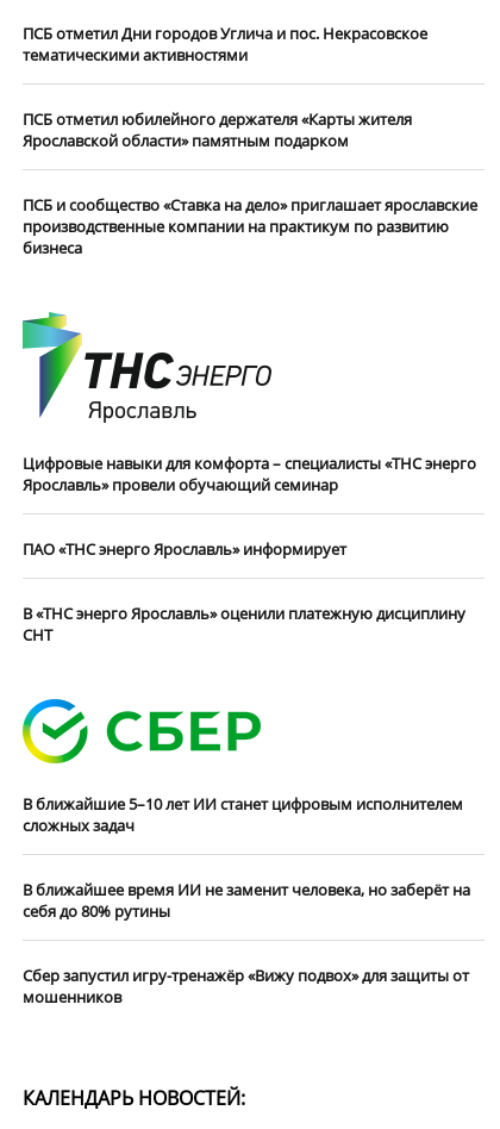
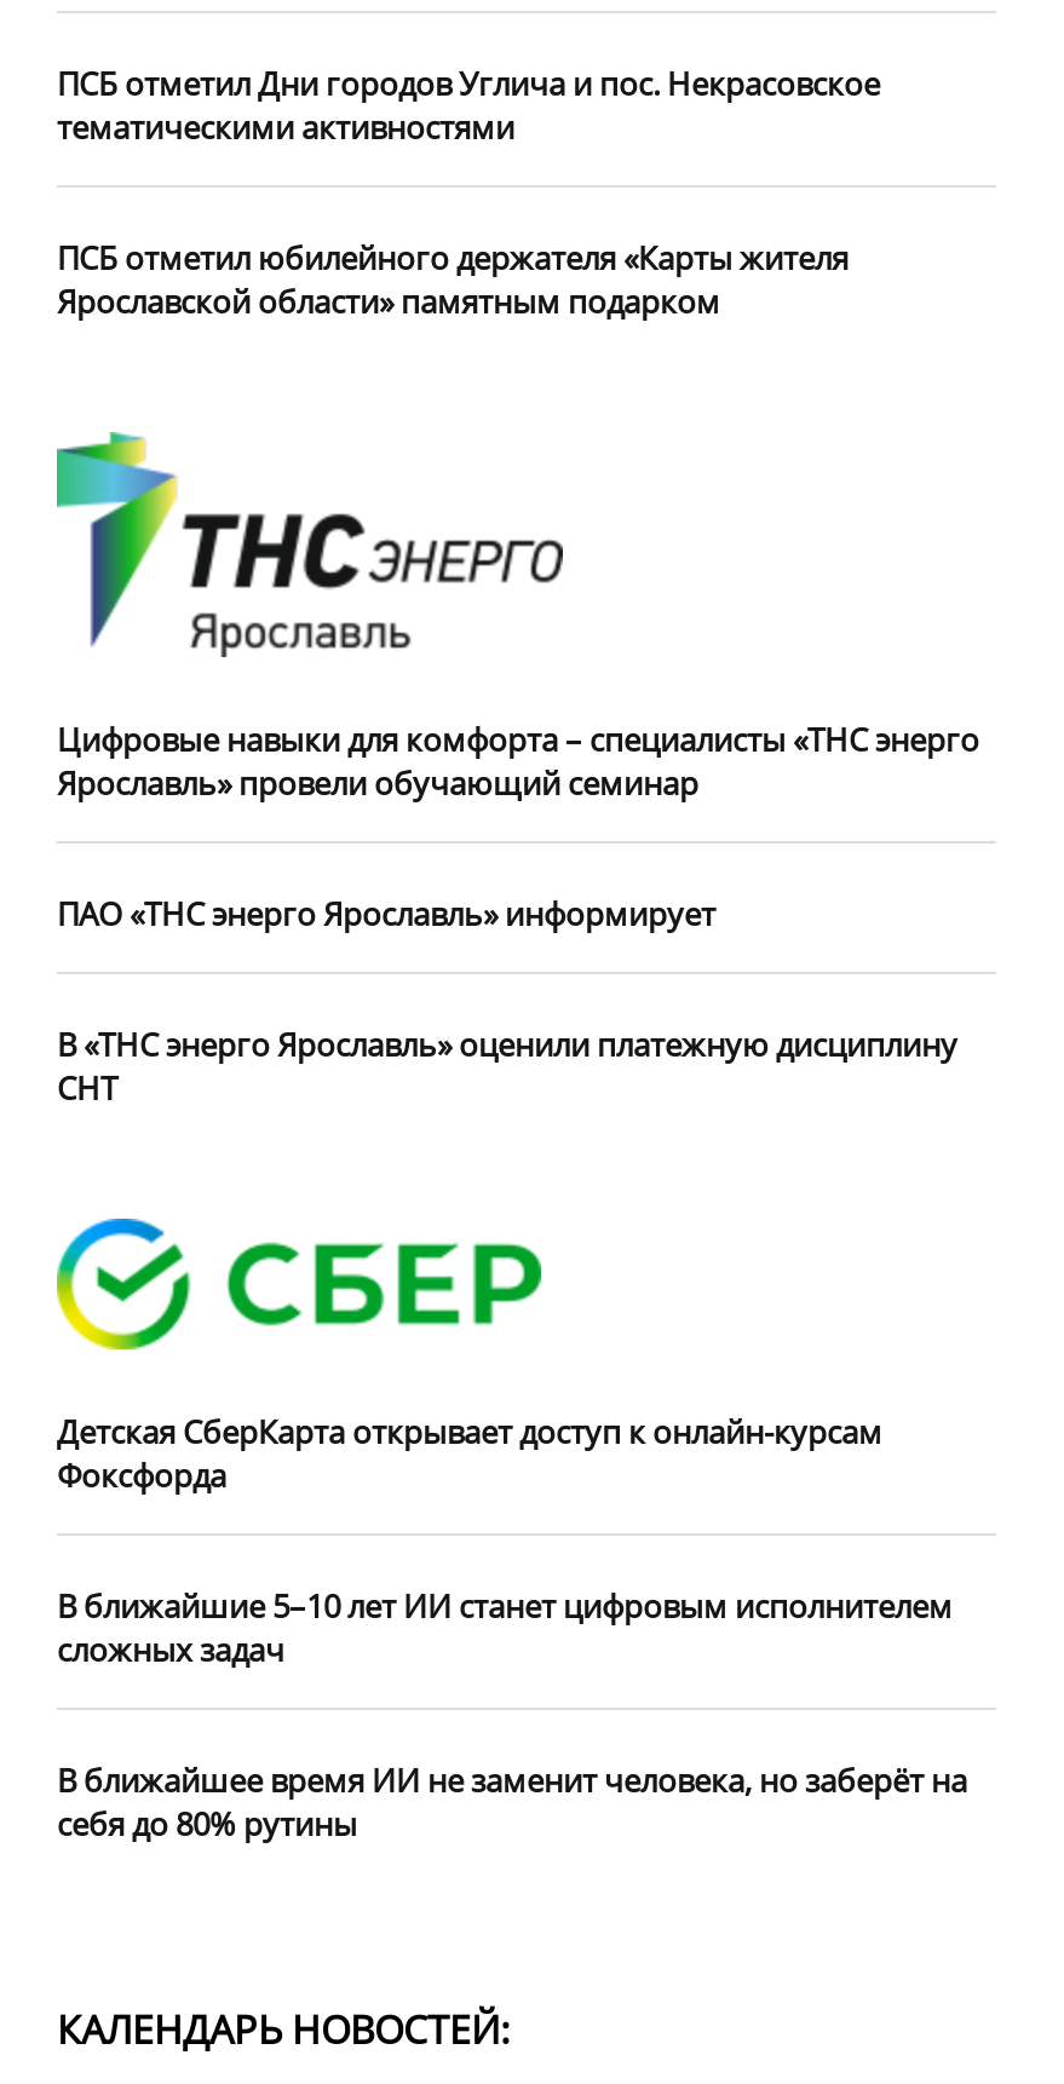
[23,194,477,258] ПСБ и сообщество «Ставка на дело» приглашает ярославские | производственные компании на практикум по развитию | бизнеса -> none
none -> [57,1409,882,1496] Детская СберКарта открывает доступ к онлайн-курсам | Фоксфорда
[23,964,469,1007] Сбер запустил игру-тренажёр «Вижу подвох» для защиты от | мошенников -> none

